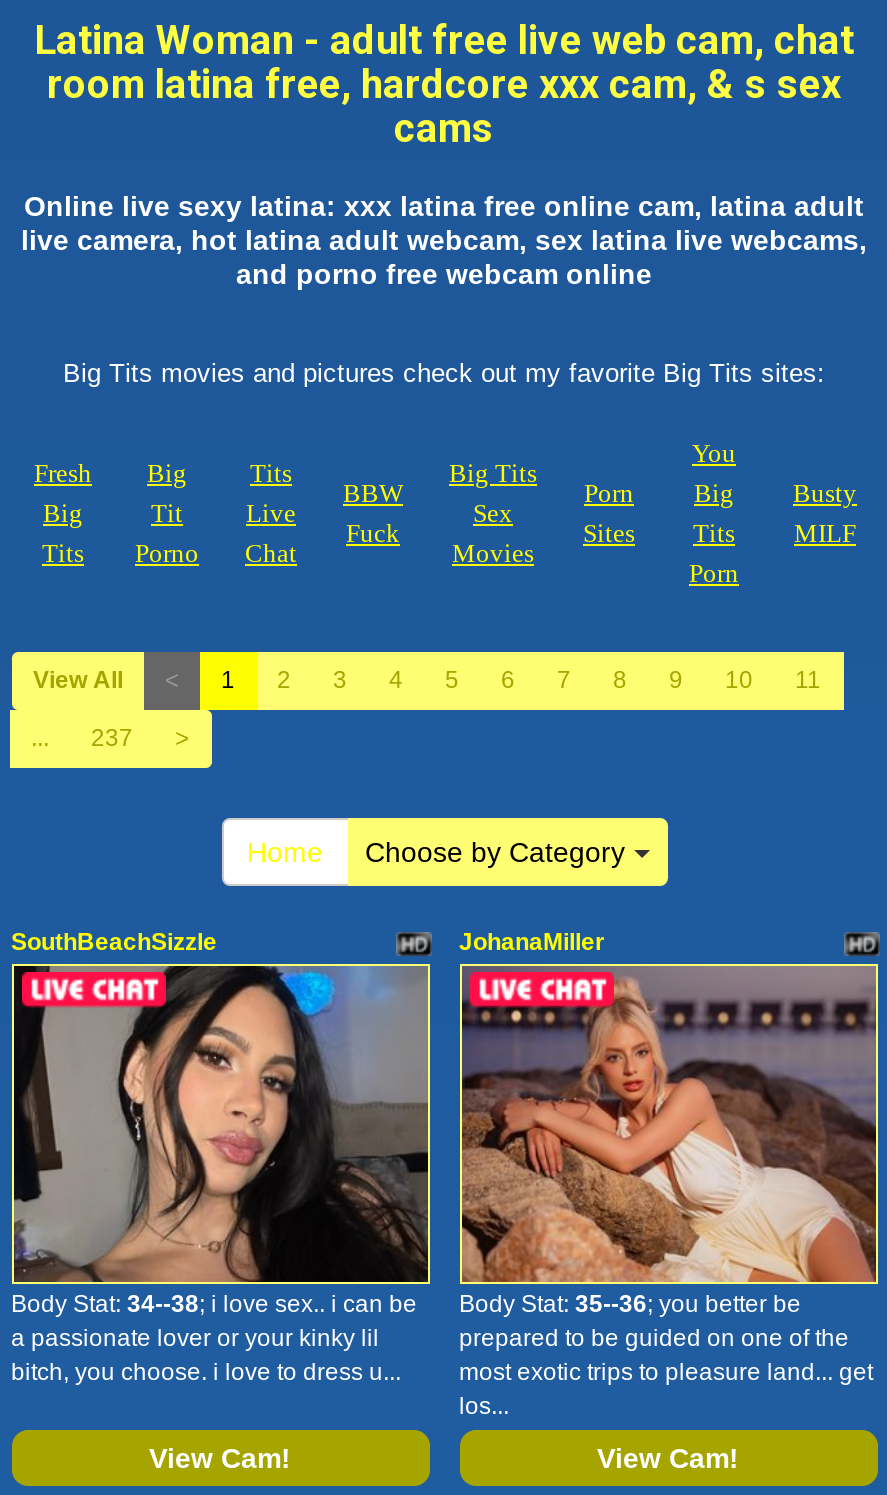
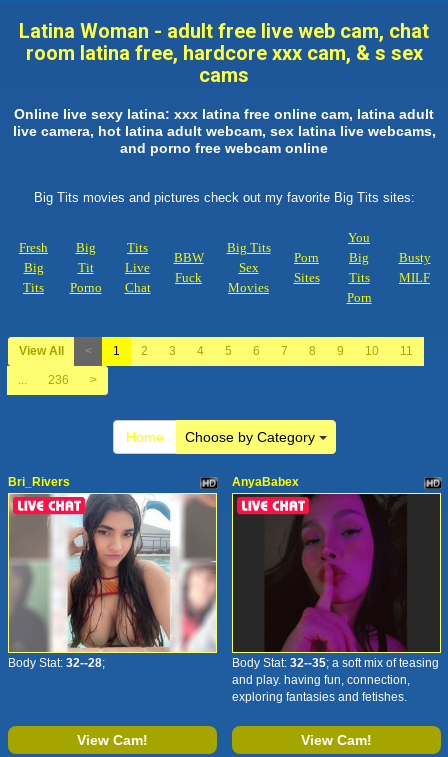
[91,724,133,752] 237 -> [47,373,68,387] 236
[11,928,217,956] SouthBeachSizzle -> [7,475,69,489] Bri_Rivers
[459,928,605,956] JohanaMiller -> [231,475,298,489] AnyaBabex
[11,964,430,1386] [image] | Body Stat: 34--38; i love sex.. i can be | a passionate lover or your kinky lil | bitch, you choose. i love to dress u... -> [7,493,217,670] [image] | Body Stat: 32--28;
[459,964,876,1420] [image] | Body Stat: 35--36; you better be | prepared to be guided on one of the | most exotic trips to pleasure land... get | los... -> [231,493,440,704] [image] | Body Stat: 32--35; a soft mix of teasing | and play. having fun, connection, | exploring fantasies and fetishes.

